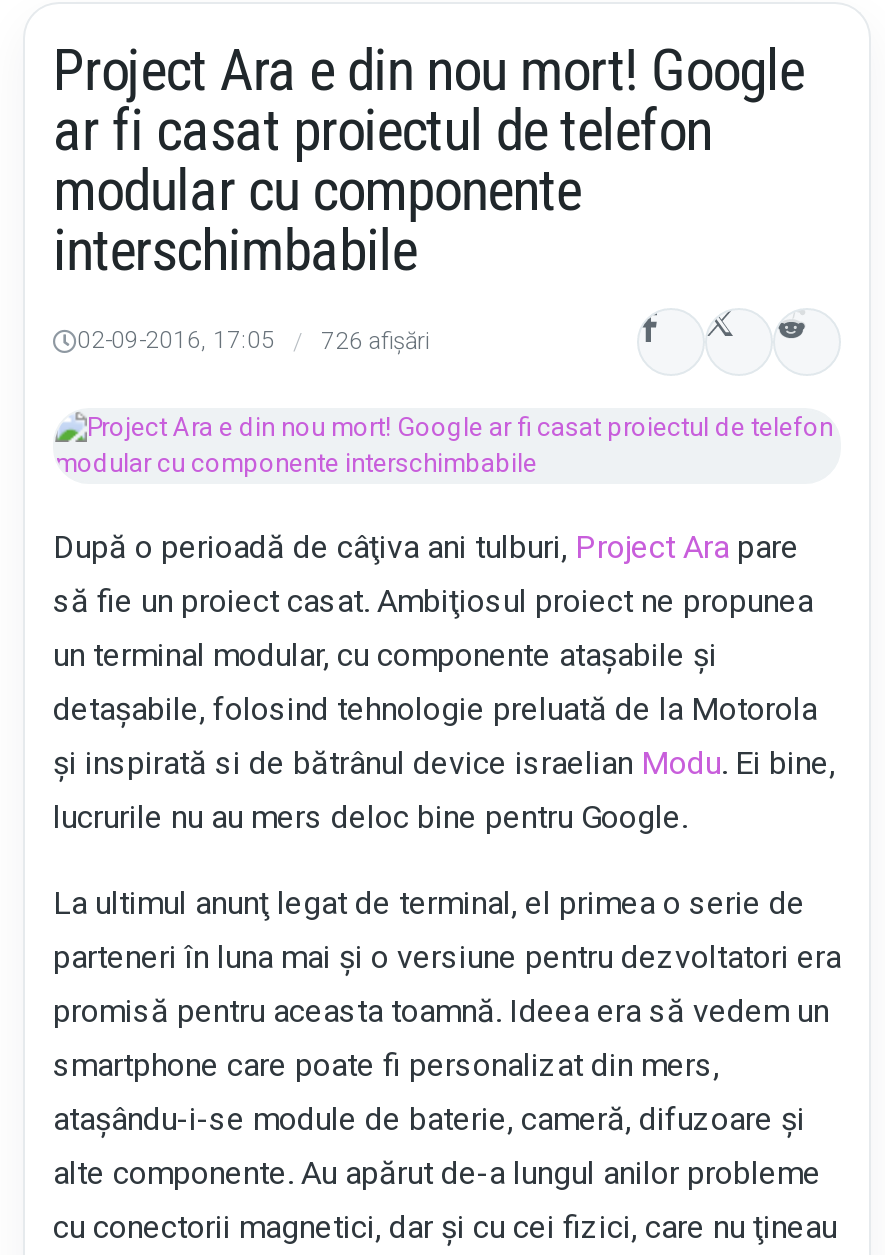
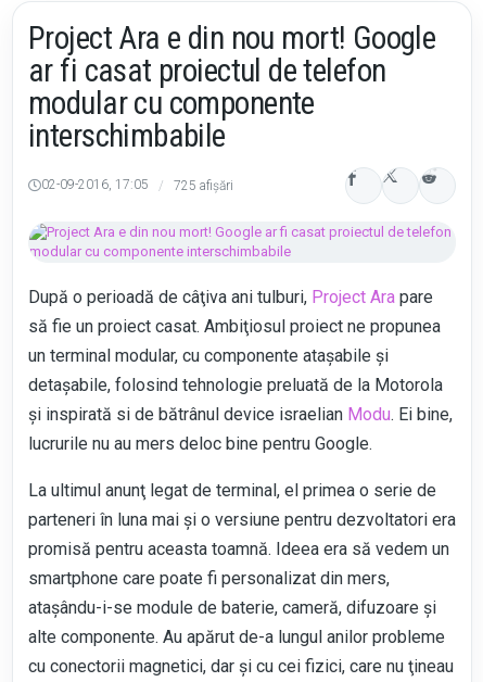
[321,328,431,356] 726 afișări -> [174,178,233,193] 725 afișări

